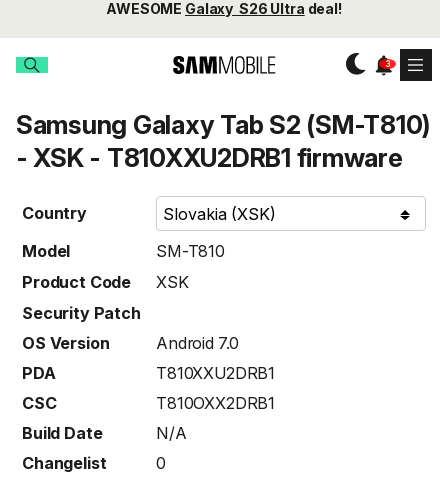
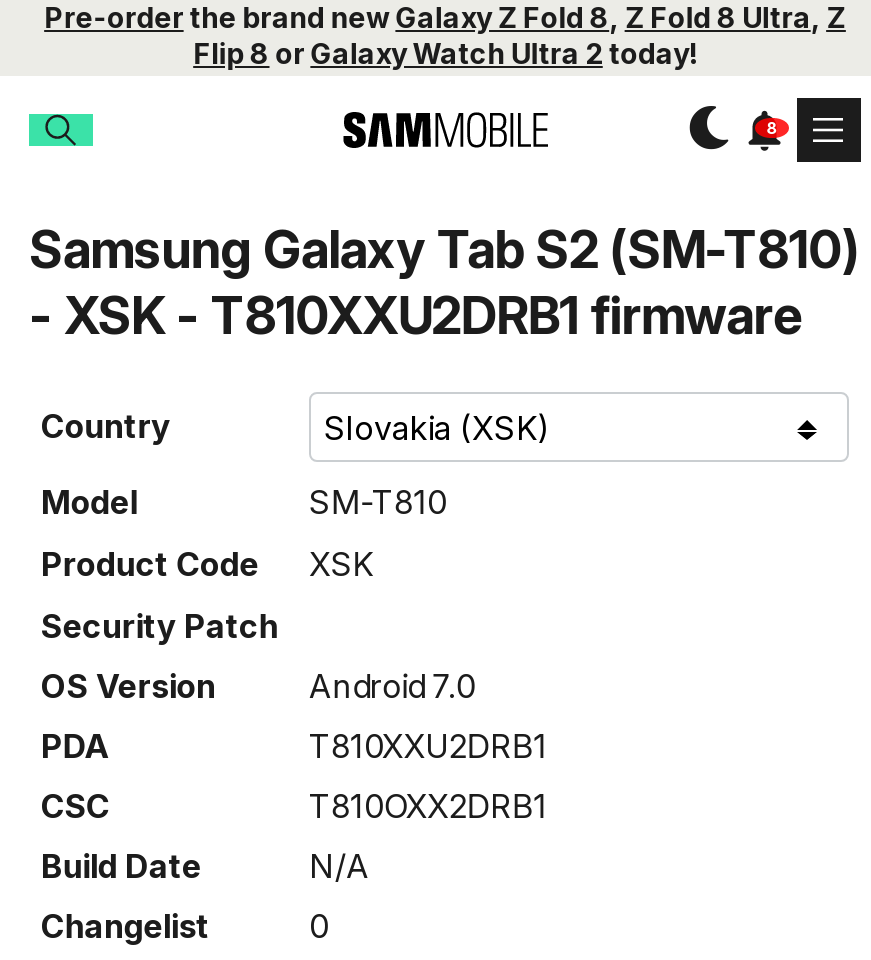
[106,0,342,17] AWESOME Galaxy S26 Ultra deal! -> [44,0,846,70] Pre-order the brand new Galaxy Z Fold 8, Z Fold 8 Ultra, Z | Flip 8 or Galaxy Watch Ultra 2 today!

